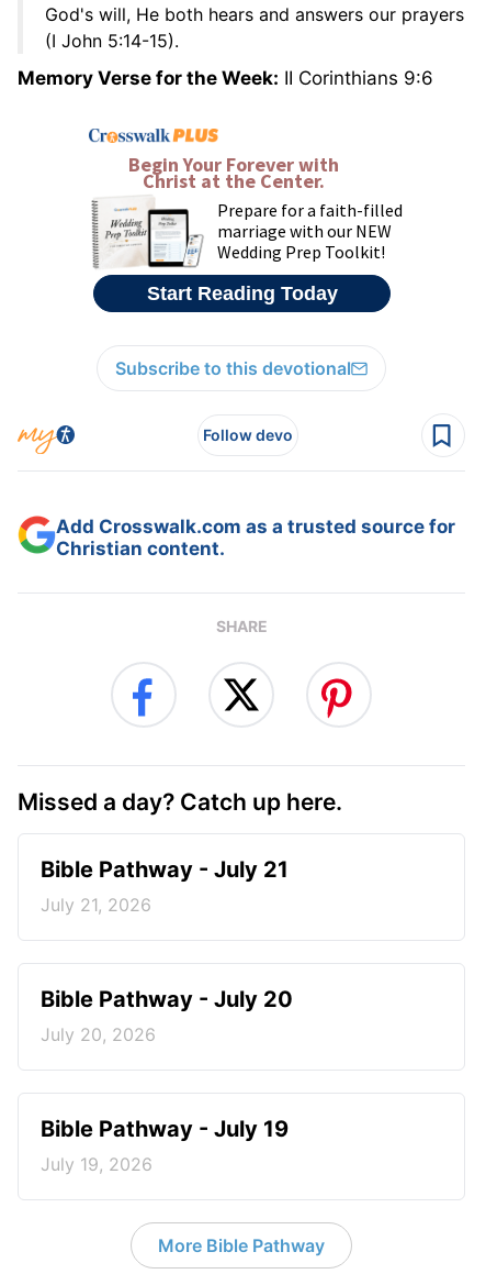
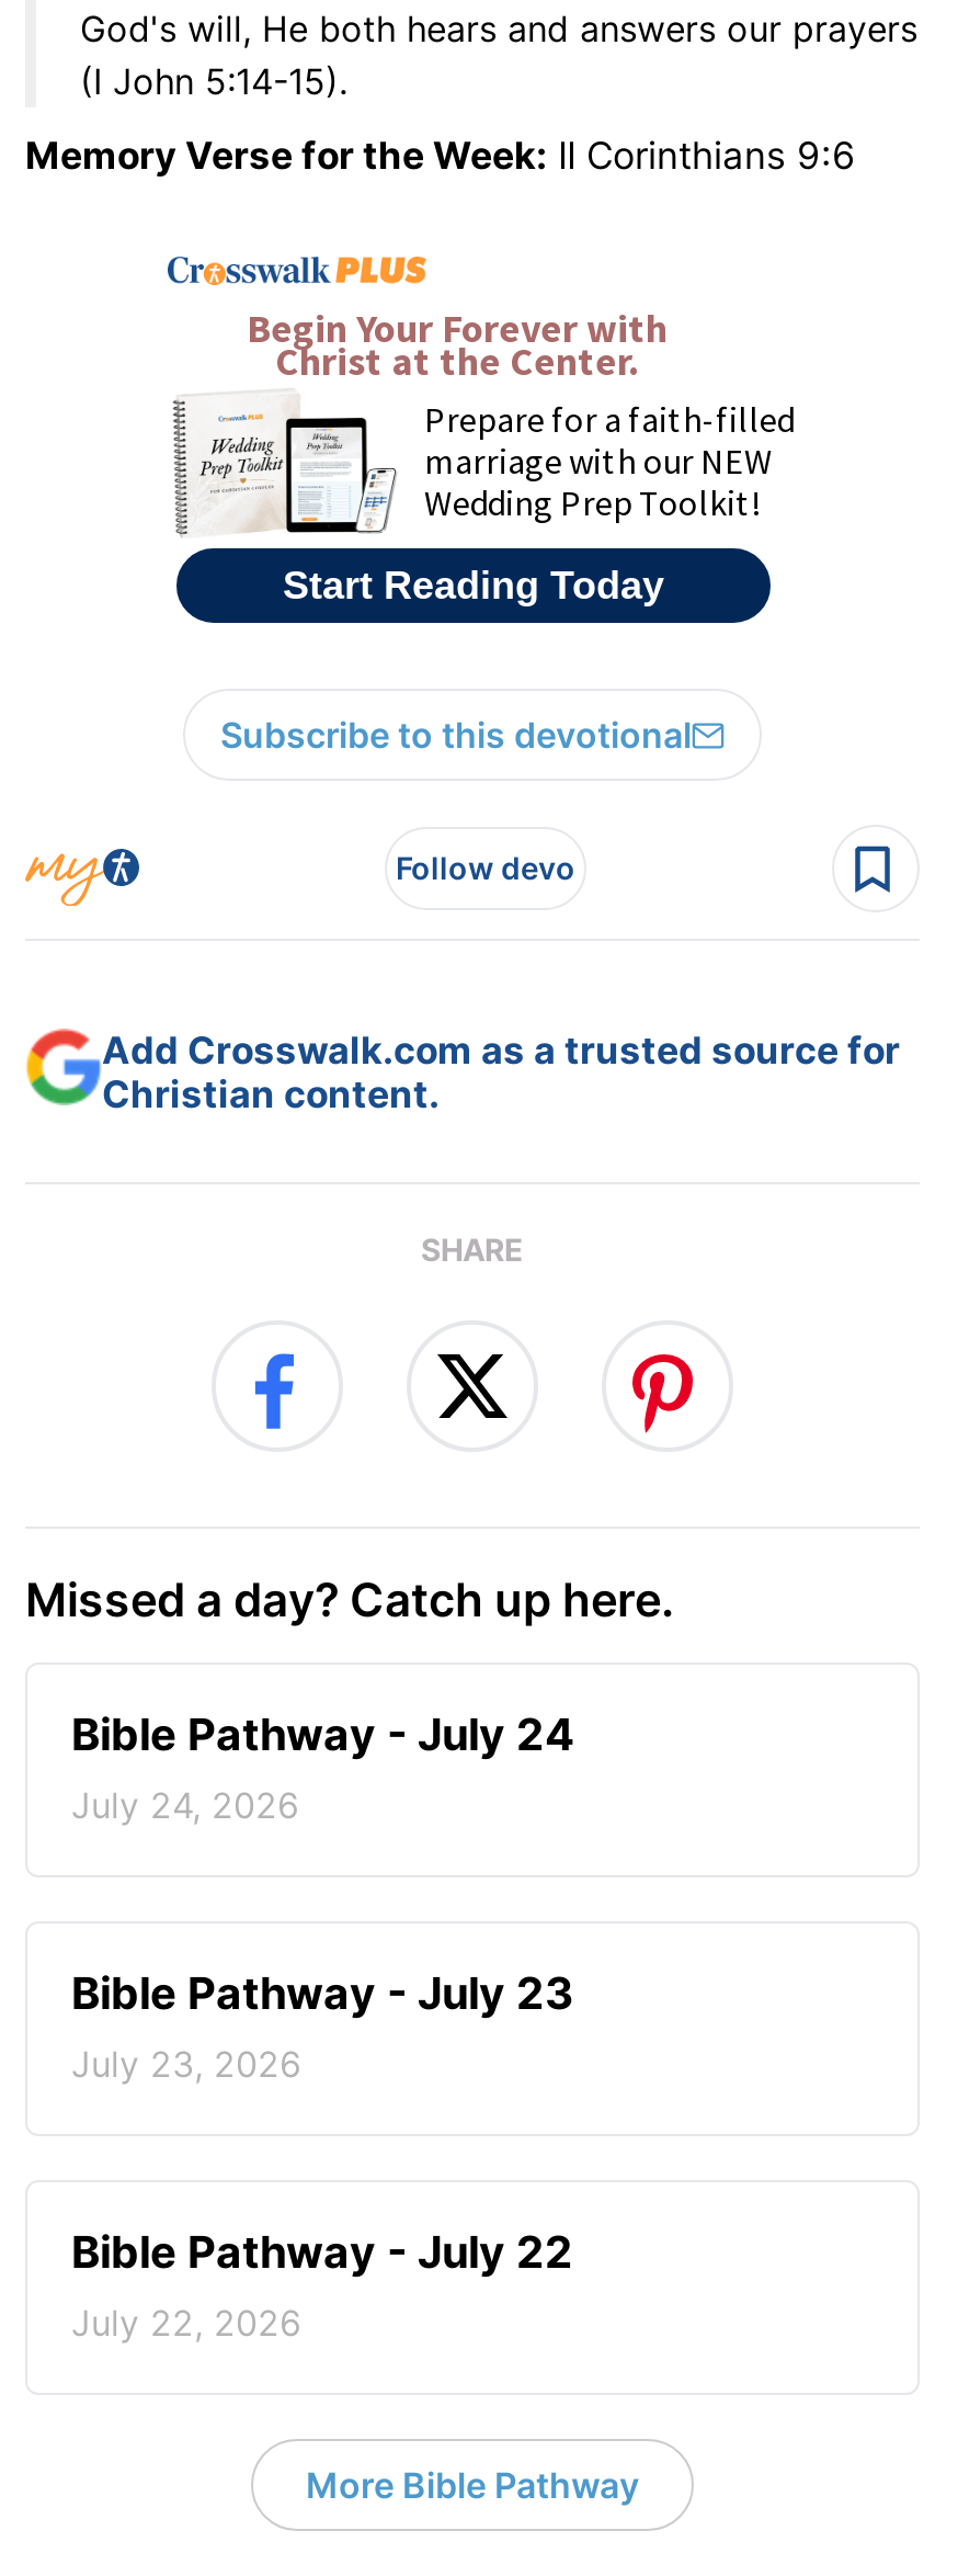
[41,856,289,883] Bible Pathway - July 21 -> [71,1709,575,1761] Bible Pathway - July 24
[41,894,151,916] July 21, 2026 -> [71,1783,299,1827] July 24, 2026
[41,986,293,1012] Bible Pathway - July 20 -> [71,1967,573,2020] Bible Pathway - July 23
[41,1023,156,1045] July 20, 2026 -> [71,2042,301,2086] July 23, 2026
[41,1116,289,1142] Bible Pathway - July 19 -> [71,2226,573,2279] Bible Pathway - July 22
[41,1153,152,1175] July 19, 2026 -> [71,2301,301,2345] July 22, 2026

